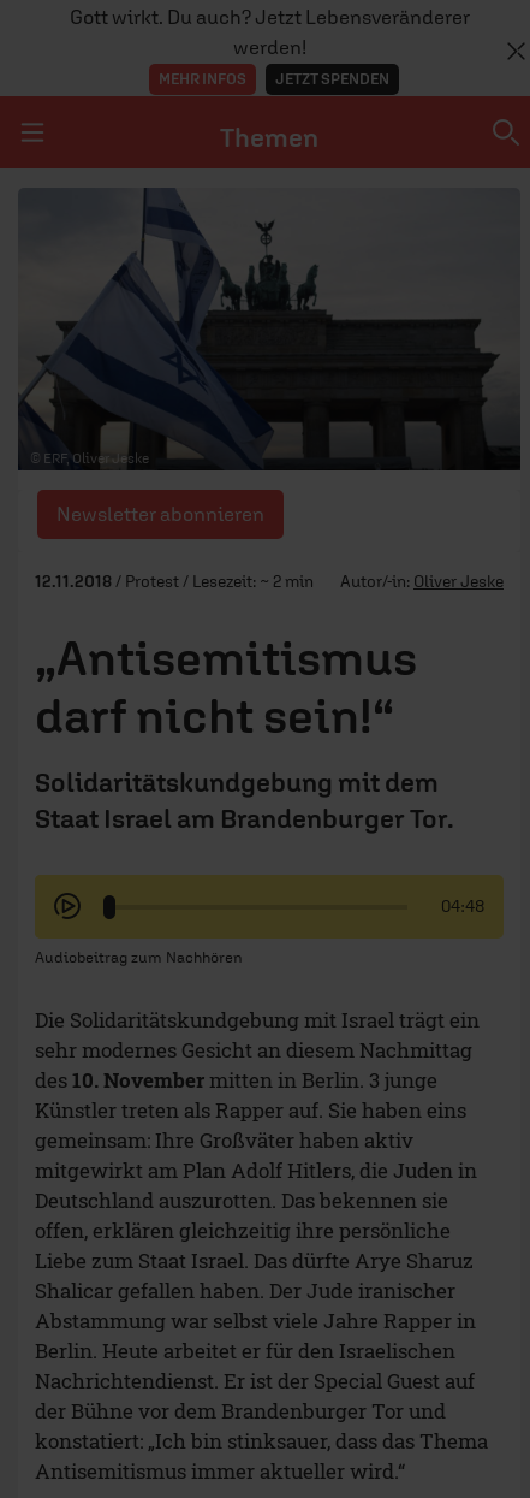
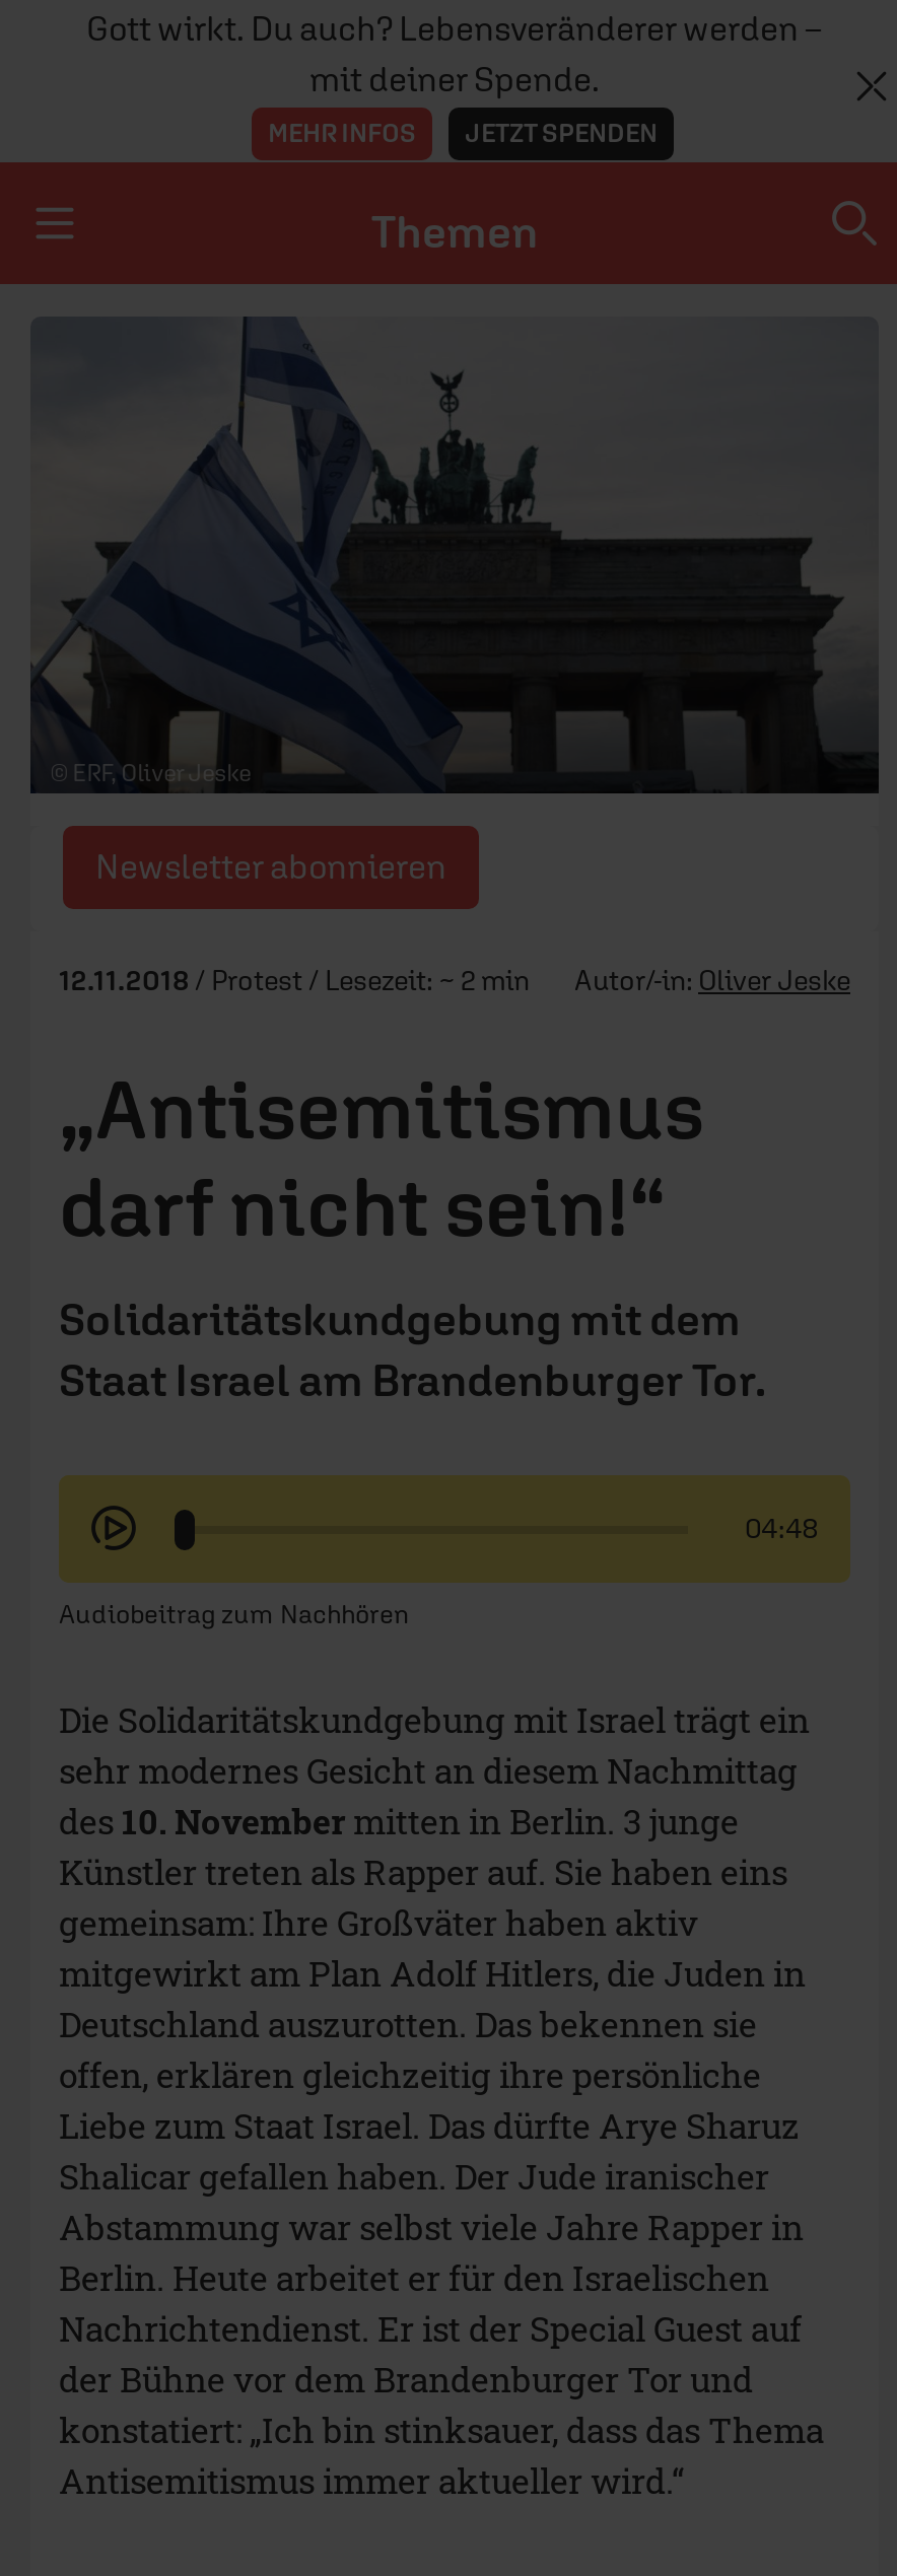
[69,4,469,58] Gott wirkt. Du auch? Jetzt Lebensveränderer | werden! -> [86,7,823,98] Gott wirkt. Du auch? Lebensveränderer werden – | mit deiner Spende.

